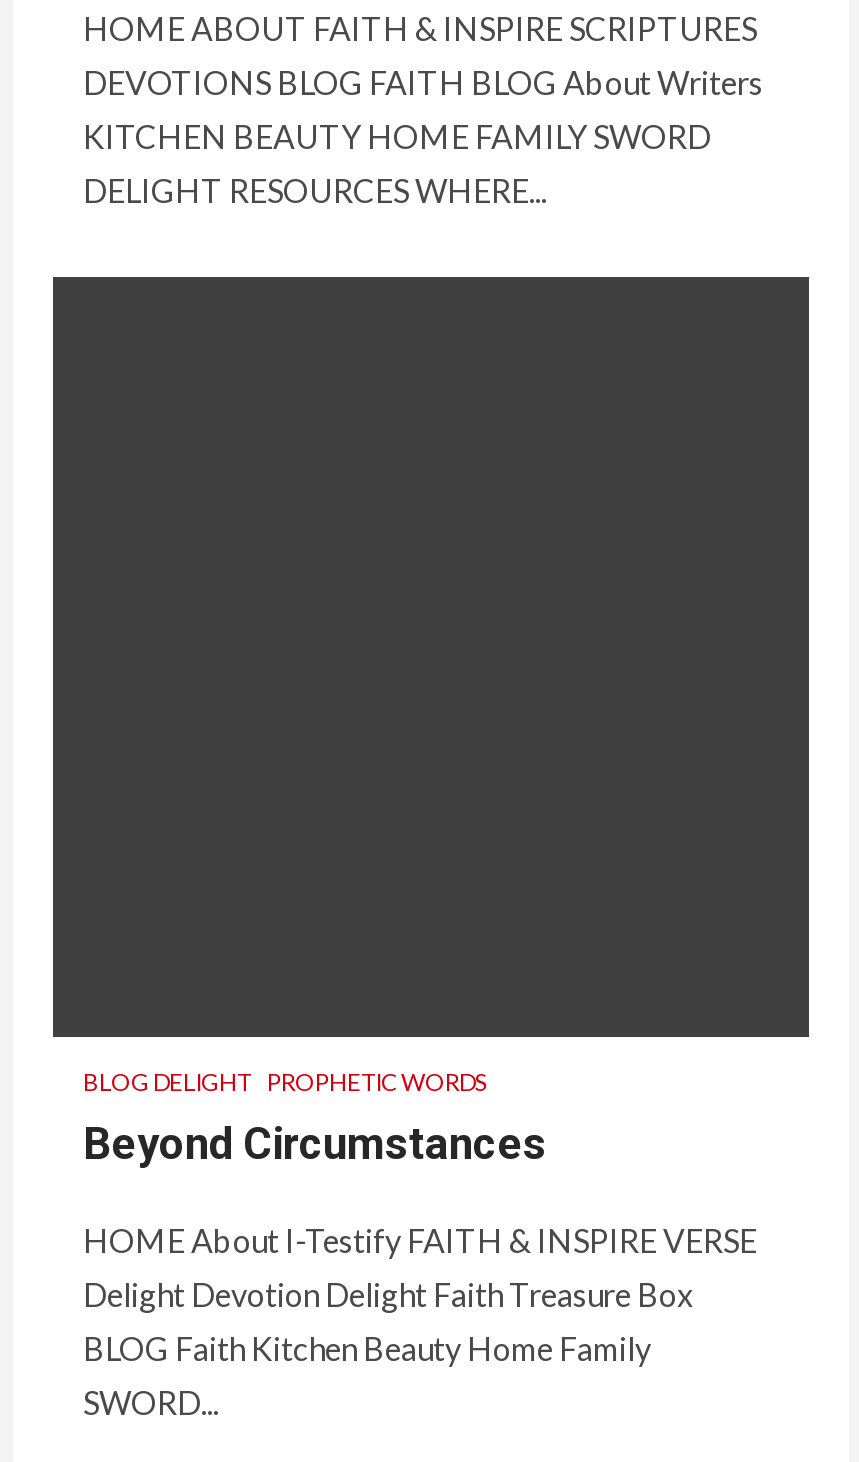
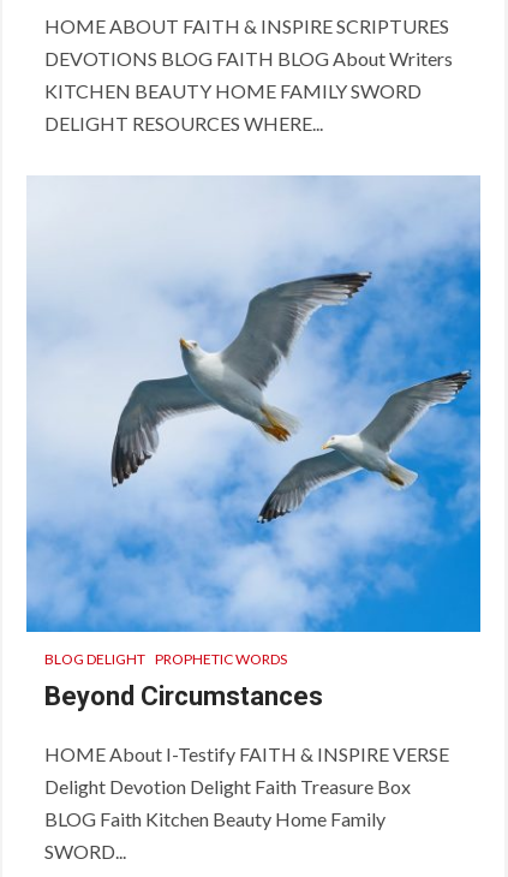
none -> [25,175,482,633] [image]

